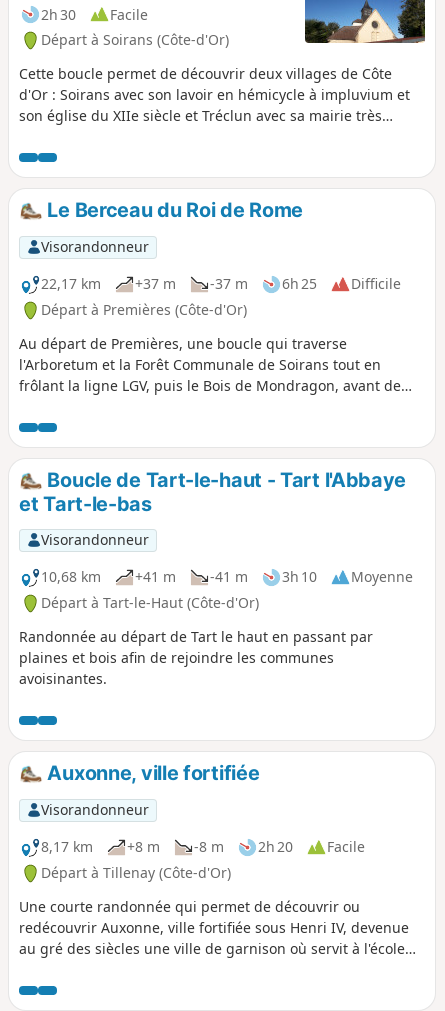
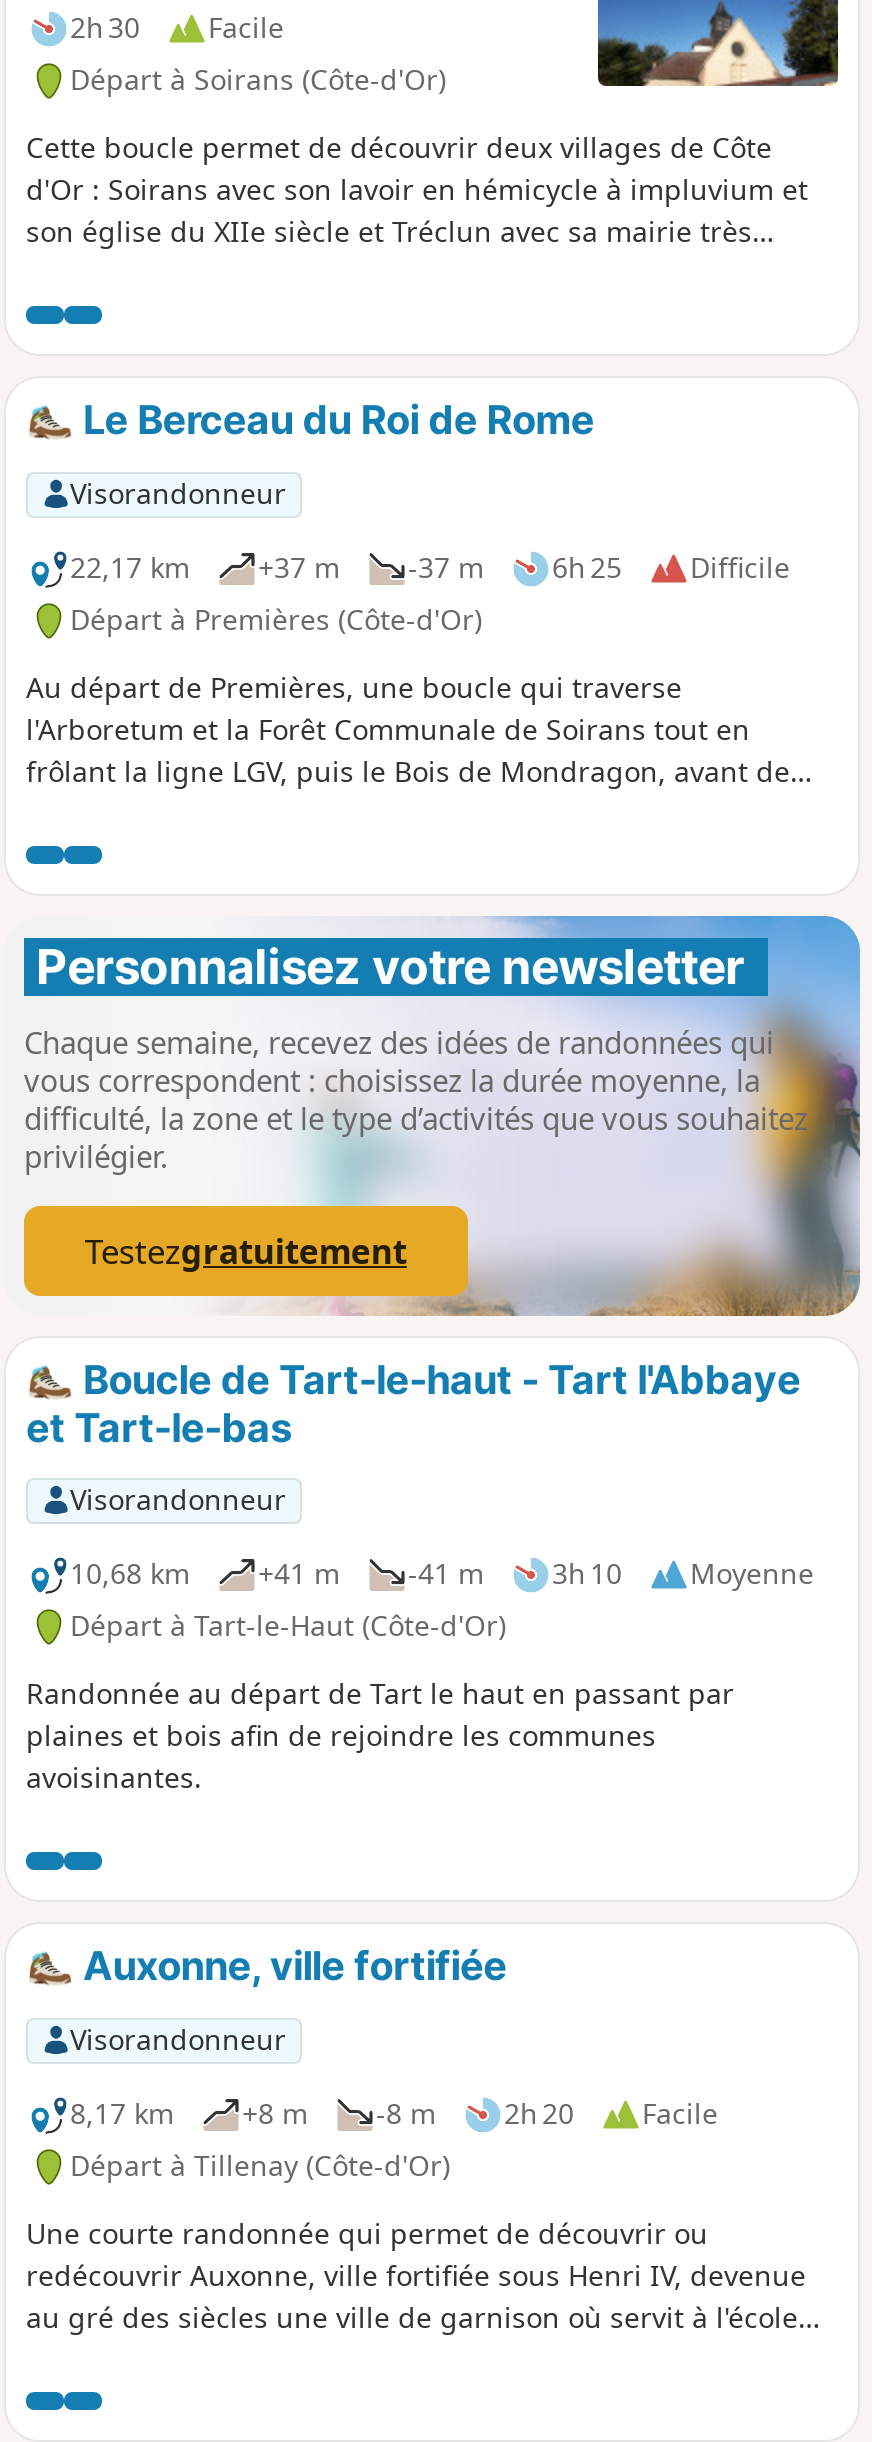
none -> [22,914,862,1318] [image] | Personnalisez votre newsletter | Chaque semaine, recevez des idées de randonnées qui | vous correspondent : choisissez la durée moyenne, la | difficulté, la zone et le type d’activités que vous souhaitez | privilégier. | Testezgratuitement

